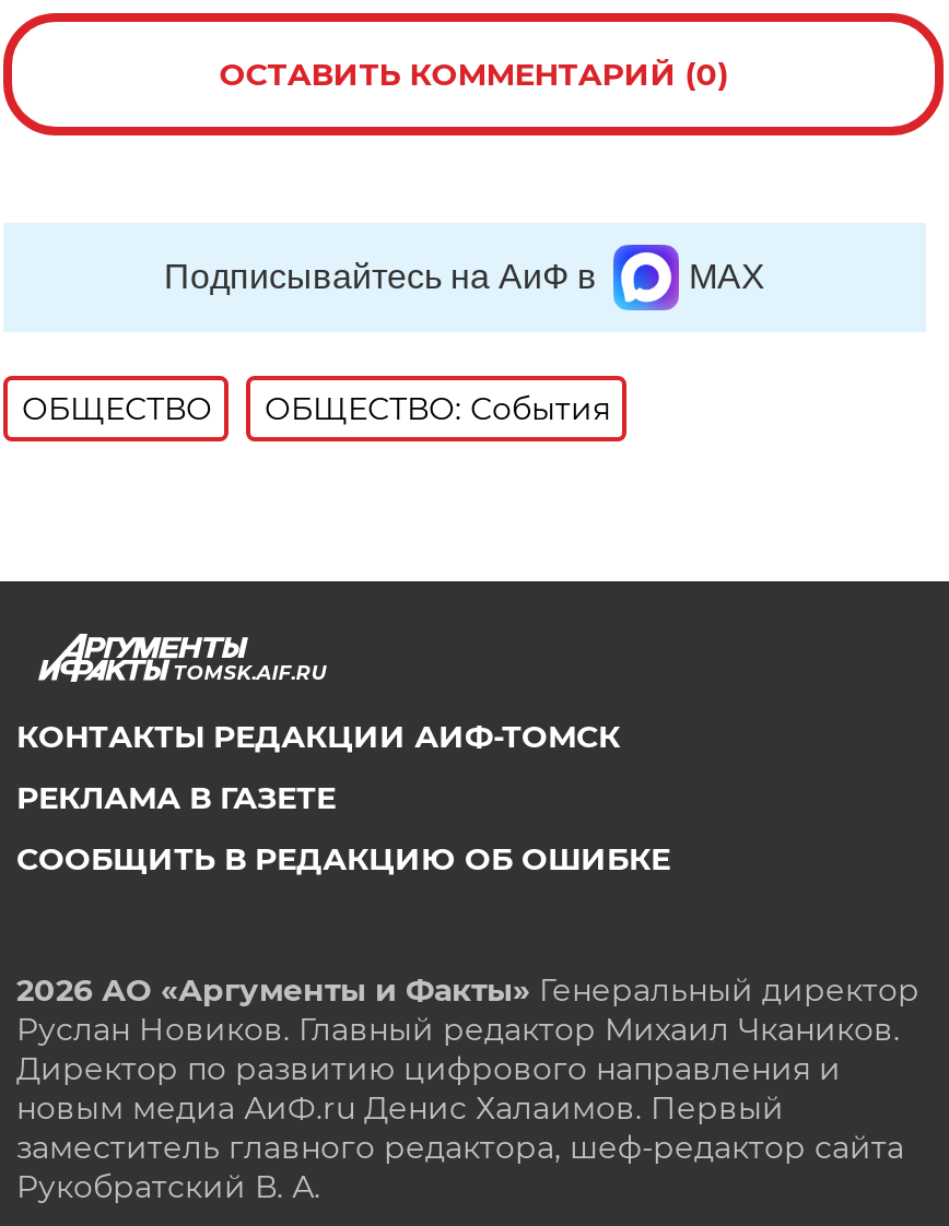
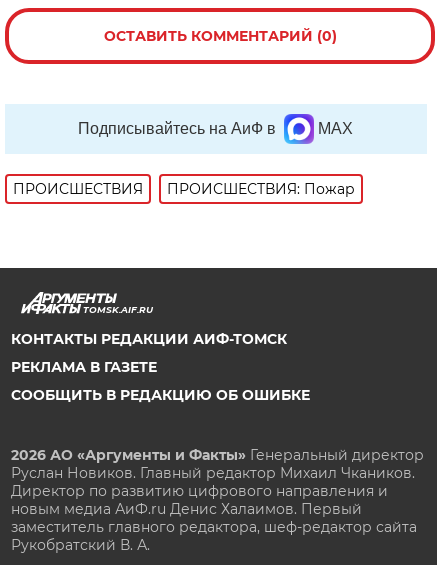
[22,390,610,429] ОБЩЕСТВО | ОБЩЕСТВО: События -> [13,180,355,198] ПРОИСШЕСТВИЯ | ПРОИСШЕСТВИЯ: Пожар

